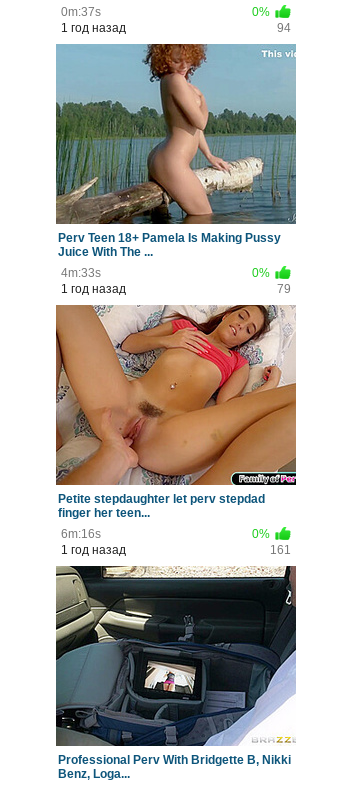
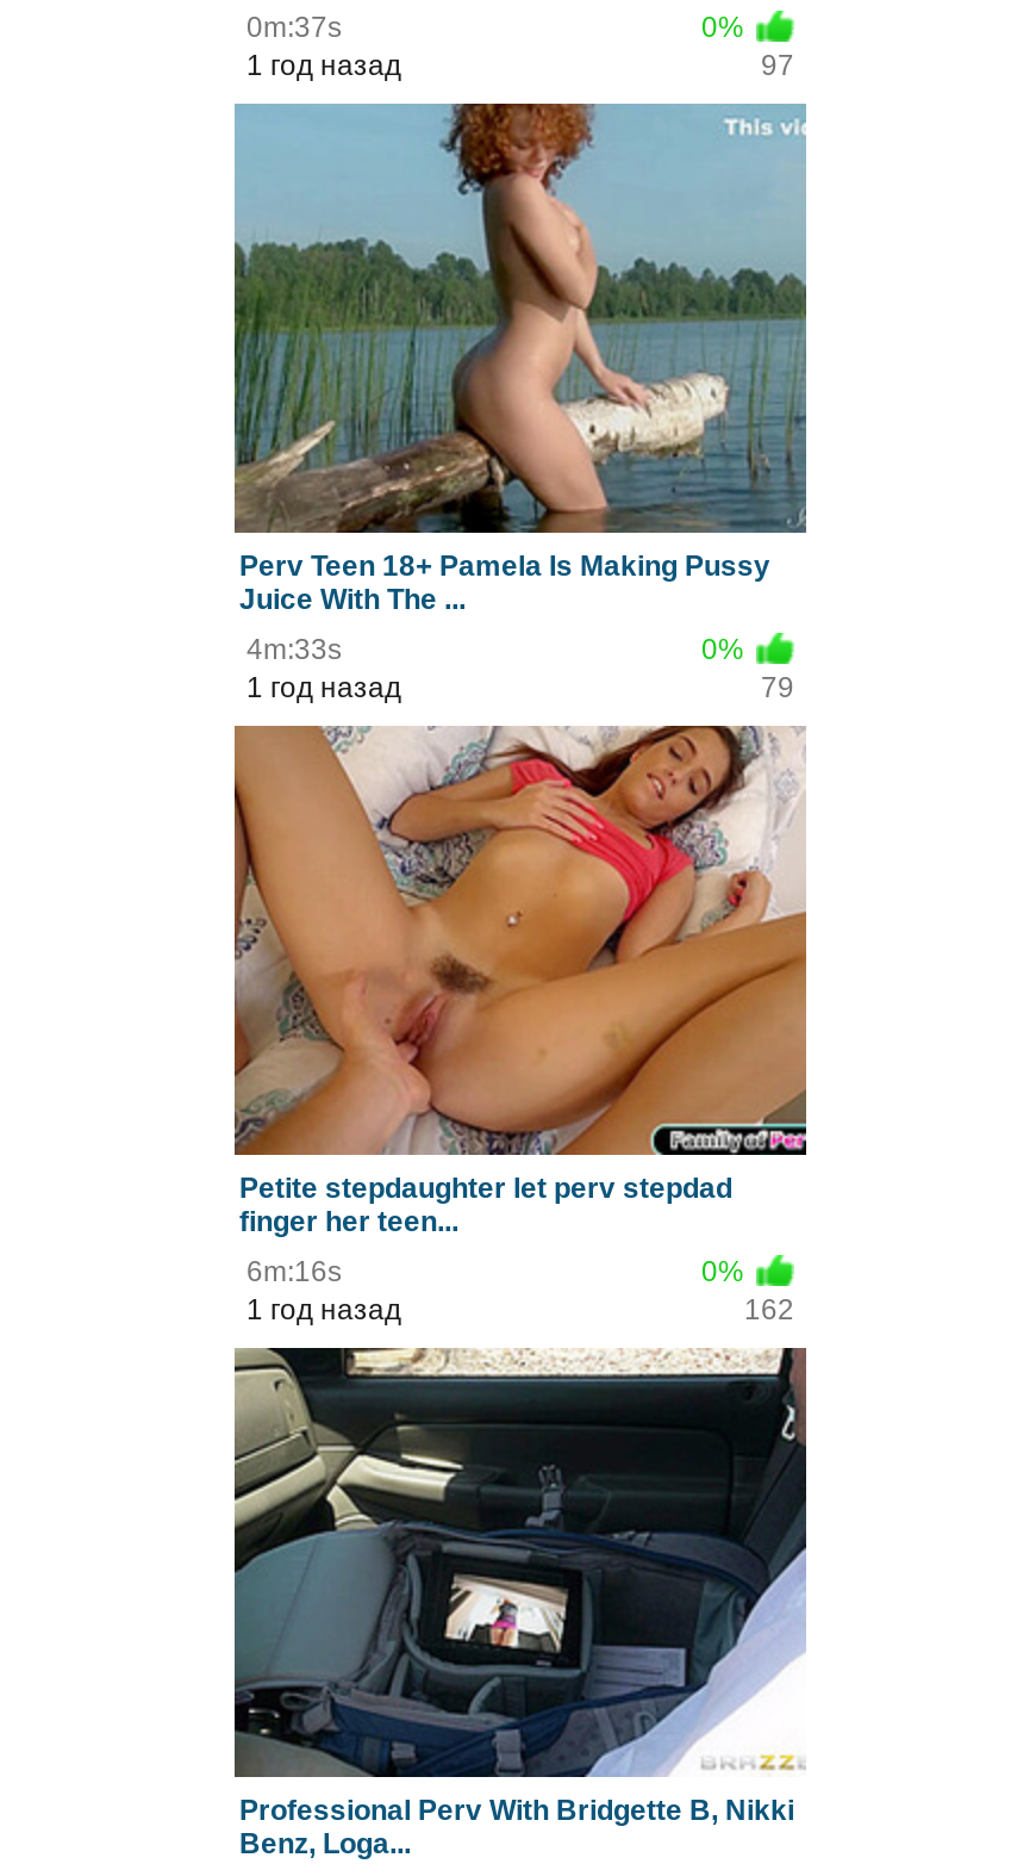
[277,21,291,35] 94 -> [761,49,794,82] 97
[270,543,291,557] 161 -> [744,1293,794,1327] 162

